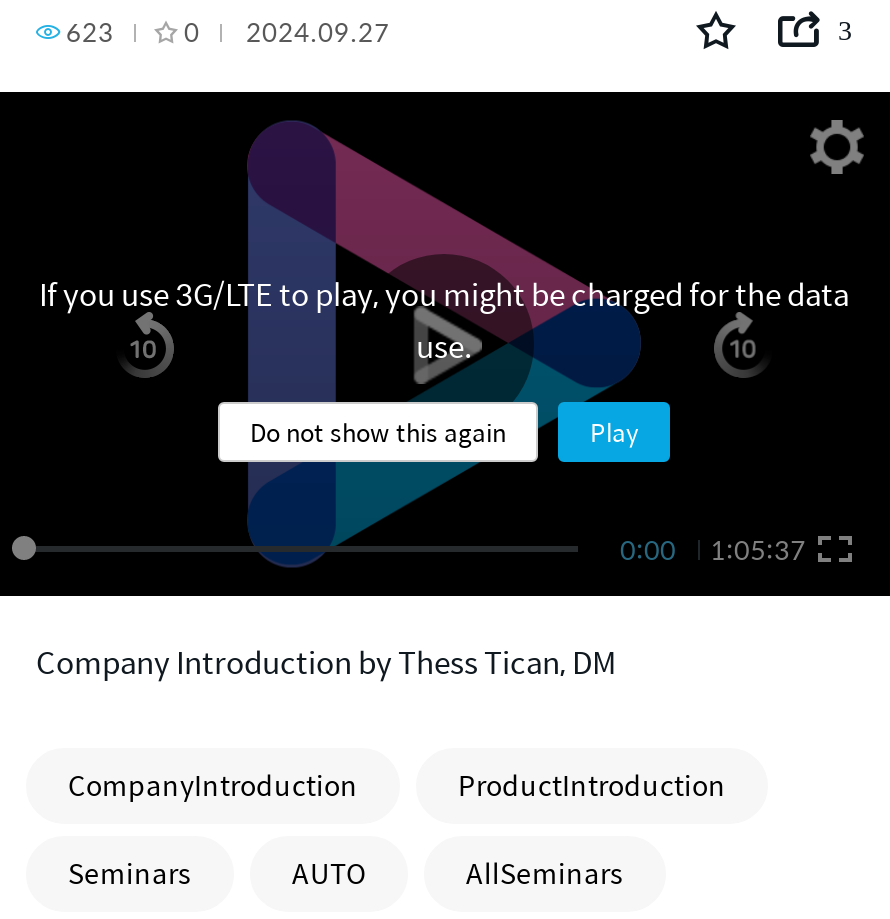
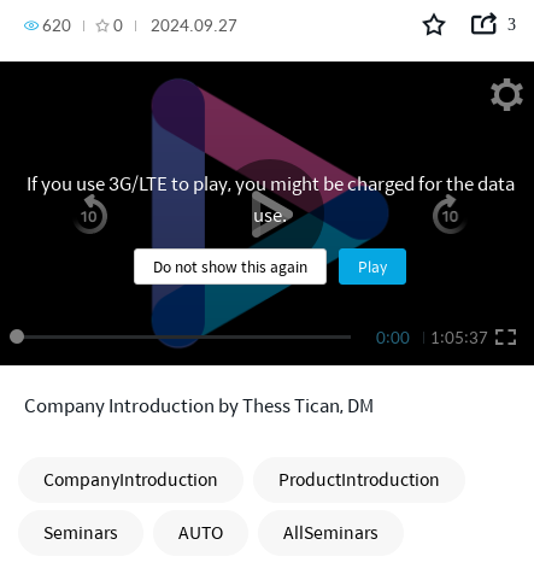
[66,10,390,52] 623 0 2024.09.27 -> [42,12,237,38] 620 0 2024.09.27

